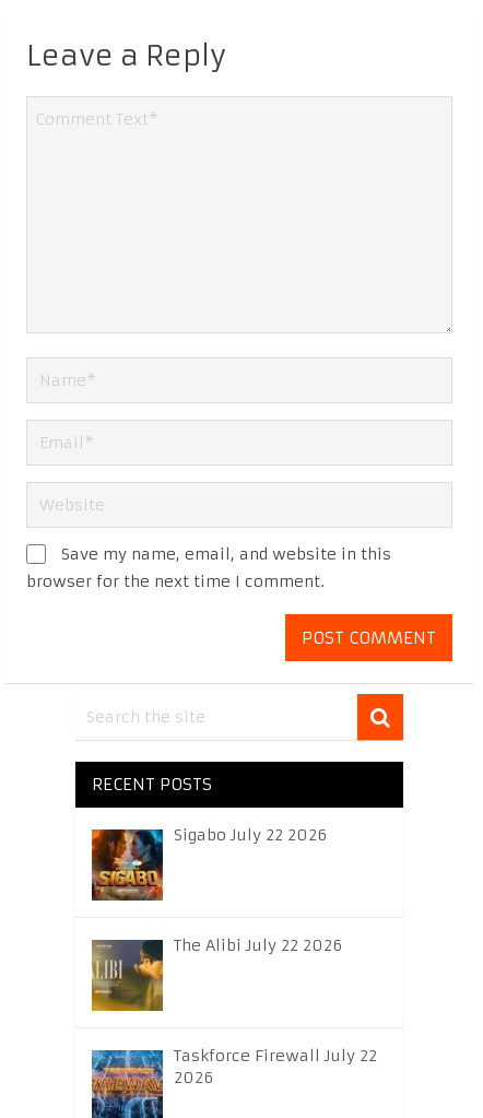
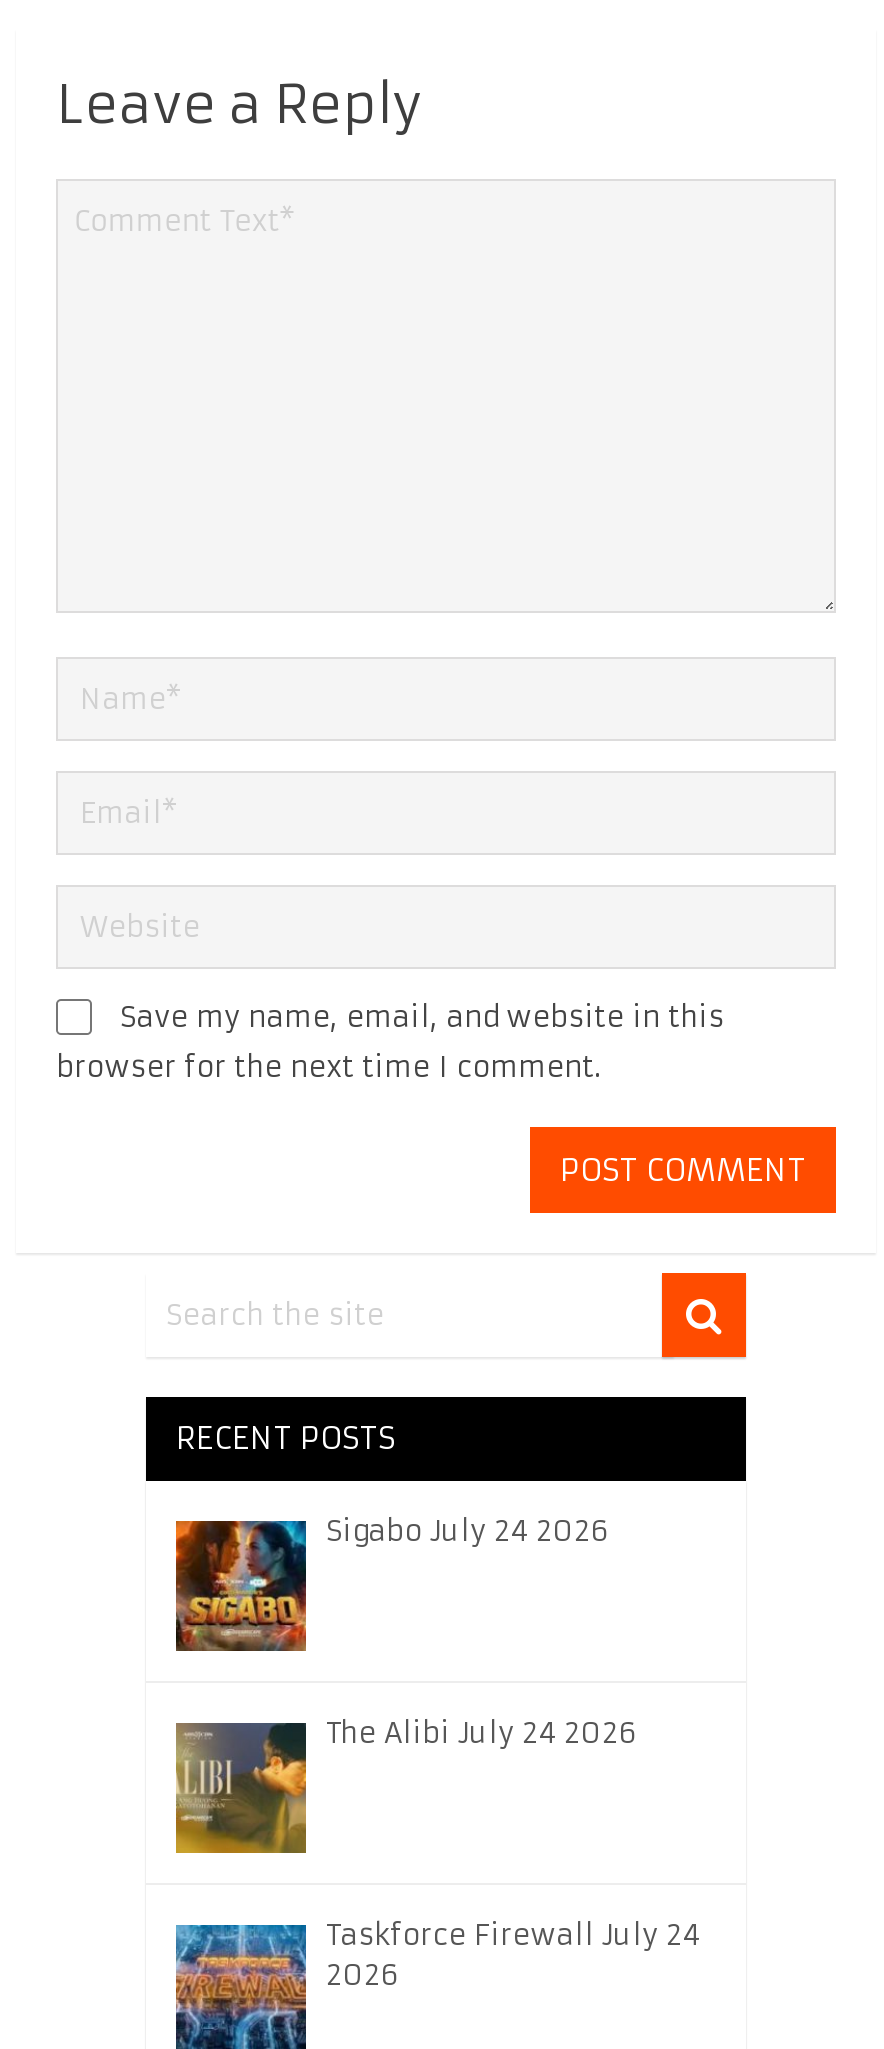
[174,826,327,845] Sigabo July 22 2026 -> [326,1514,608,1550] Sigabo July 24 2026
[174,936,342,956] The Alibi July 22 2026 -> [326,1716,636,1752] The Alibi July 24 2026
[174,1046,377,1066] Taskforce Firewall July 22 -> [326,1918,700,1954] Taskforce Firewall July 24

